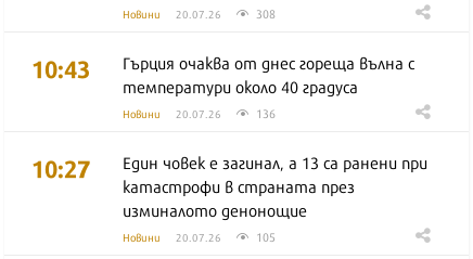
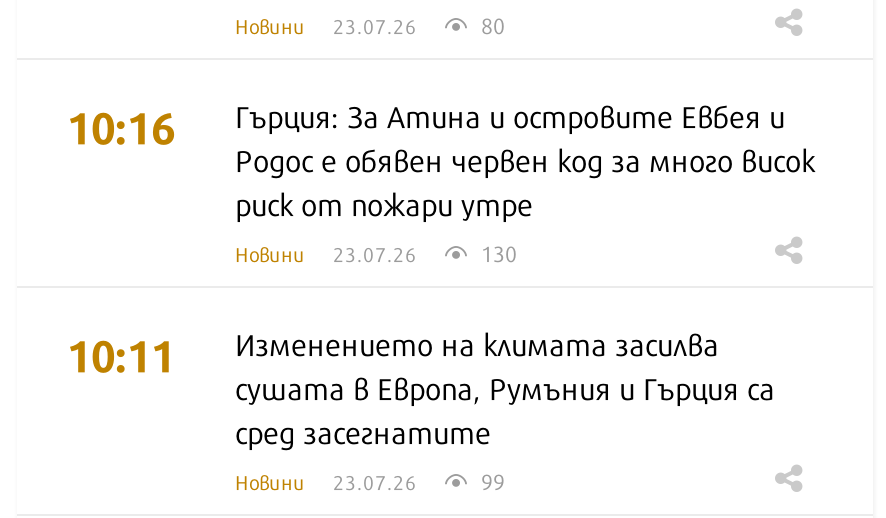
[176,5,276,22] 20.07.26 | 308 -> [333,8,505,40] 23.07.26 | 80
[31,48,414,98] 10:43 | Гърция очаква от днес гореща вълна с | температури около 40 градуса -> [67,88,815,224] 10:16 | Гърция: За Атина и островите Евбея и | Родос е обявен червен код за много висок | риск от пожари утре
[176,104,276,122] 20.07.26 | 136 -> [333,236,517,268] 23.07.26 | 130
[31,148,427,221] 10:27 | Един човек е загинал, а 13 са ранени при | катастрофи в страната през | изминалото денонощие -> [67,316,775,452] 10:11 | Изменението на климата засилва | сушата в Европа, Румъния и Гърция са | сред засегнатите
[176,228,276,245] 20.07.26 | 105 -> [333,464,505,496] 23.07.26 | 99

